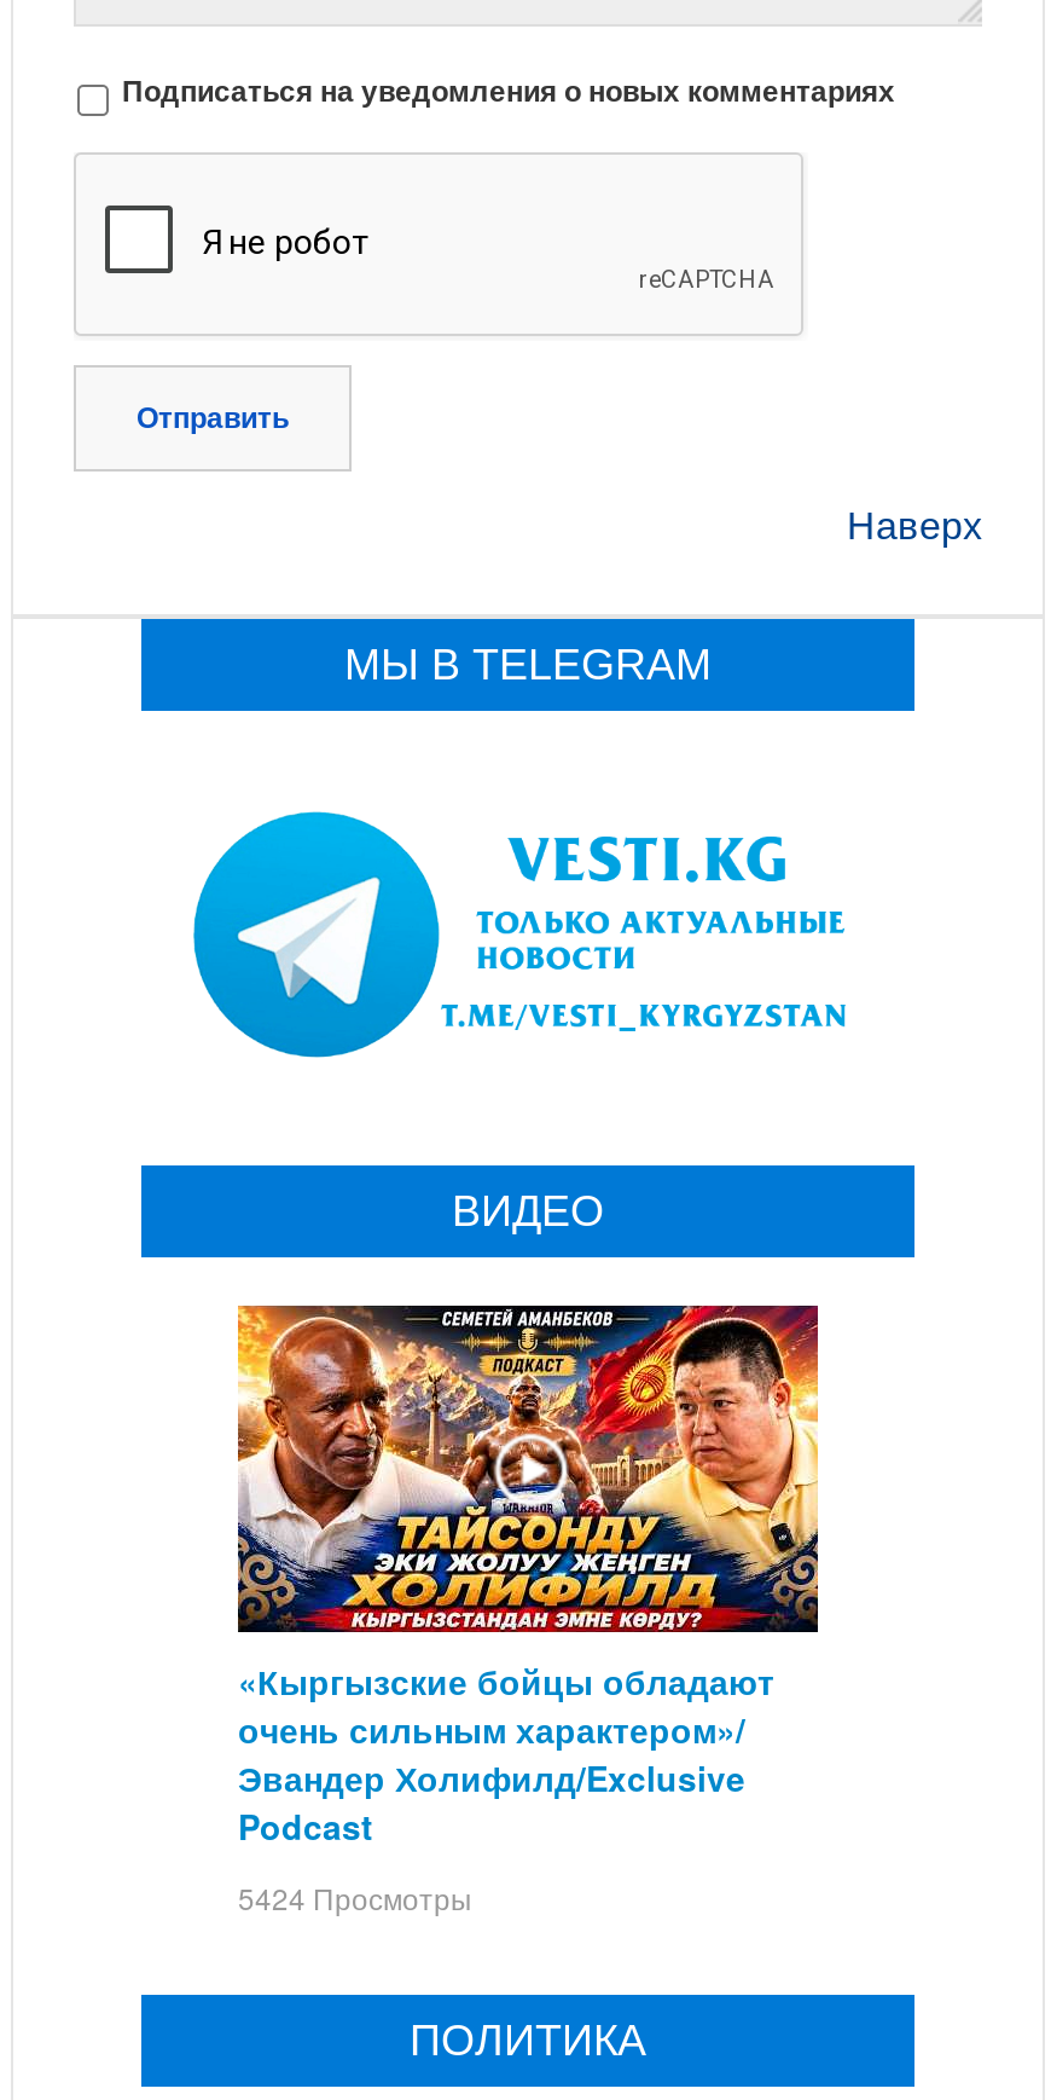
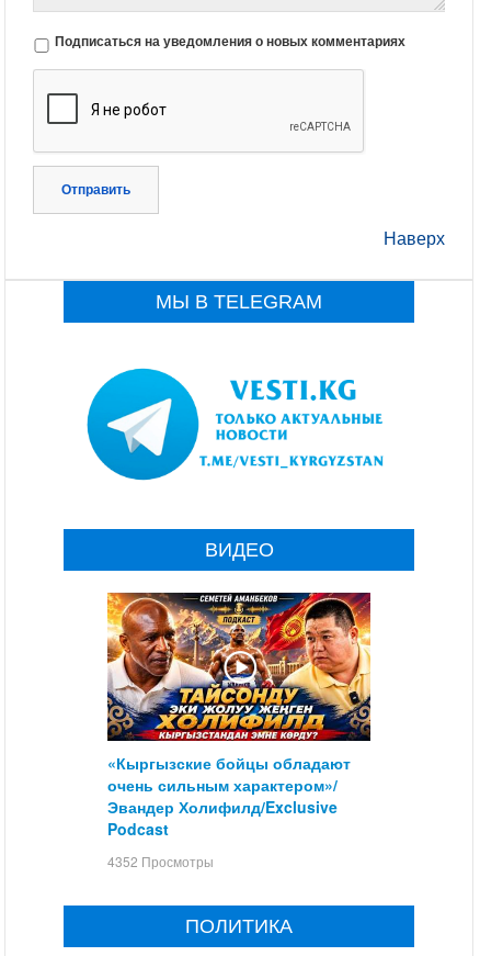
[238,1876,472,1917] 5424 Просмотры -> [107,852,214,870] 4352 Просмотры

